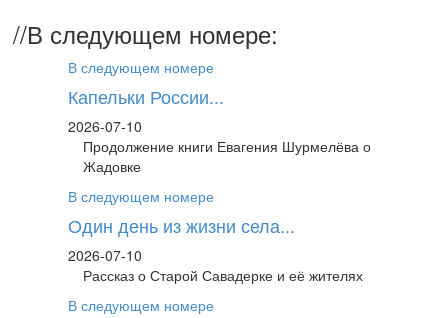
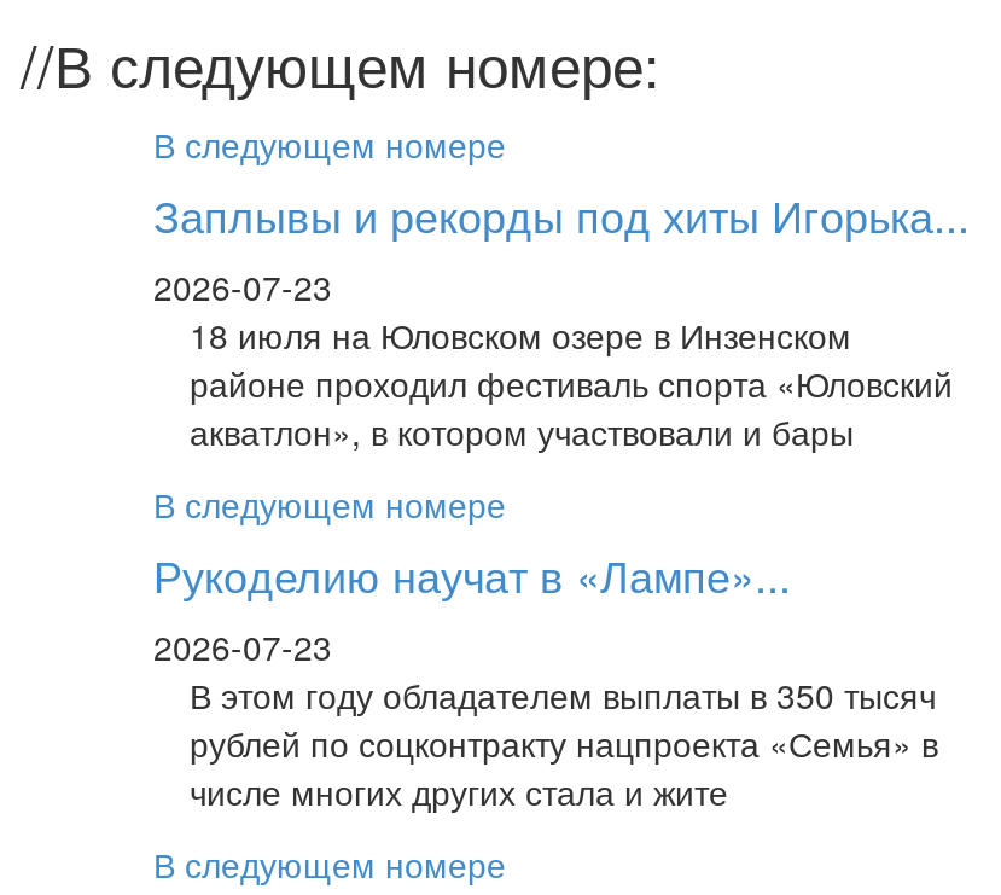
[68,83,371,176] Капельки России... | 2026-07-10 | Продолжение книги Евагения Шурмелёва о | Жадовке -> [153,182,970,455] Заплывы и рекорды под хиты Игорька... | 2026-07-23 | 18 июля на Юловском озере в Инзенском | районе проходил фестиваль спорта «Юловский | акватлон», в котором участвовали и бары
[68,212,363,285] Один день из жизни села... | 2026-07-10 | Рассказ о Старой Савадерке и её жителях -> [153,542,938,815] Рукоделию научат в «Лампе»... | 2026-07-23 | В этом году обладателем выплаты в 350 тысяч | рублей по соцконтракту нацпроекта «Семья» в | числе многих других стала и жите

